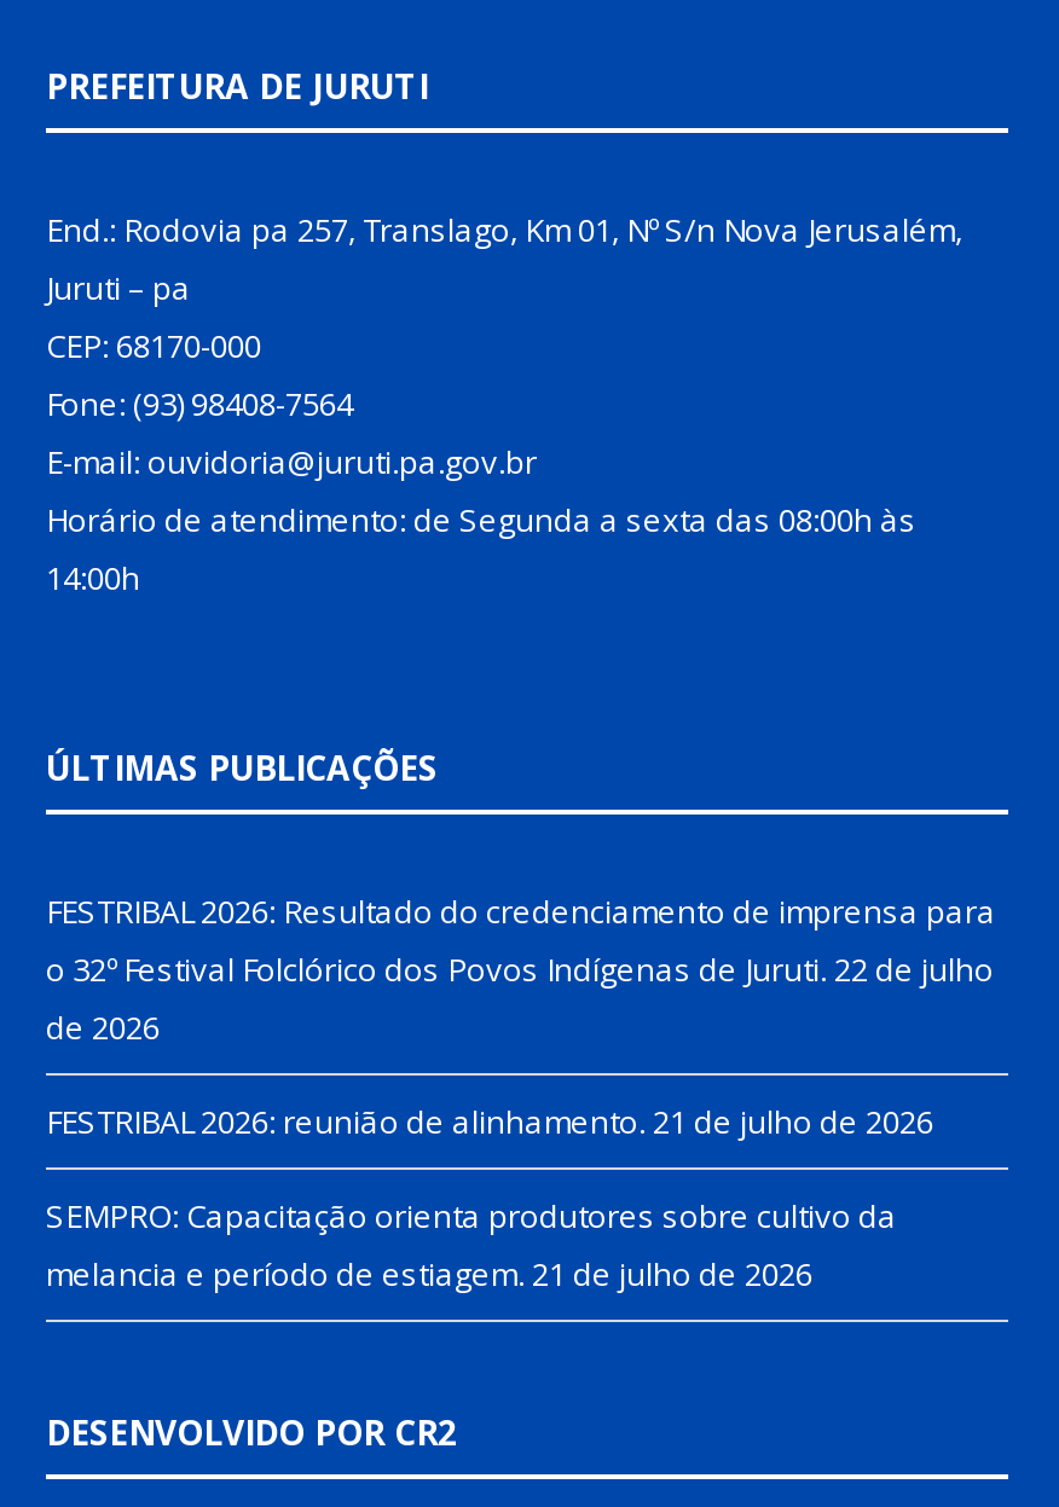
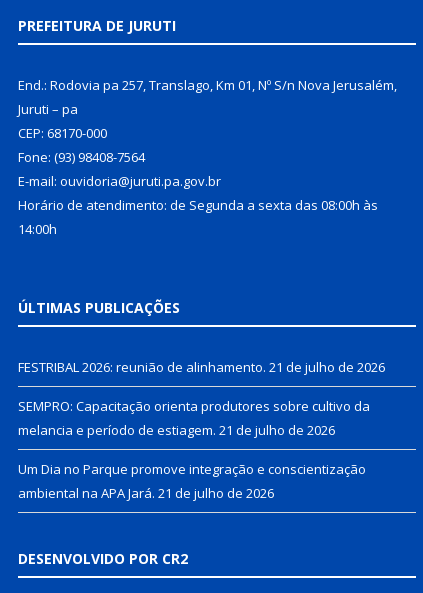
[46,891,996,1050] FESTRIBAL 2026: Resultado do credenciamento de imprensa para | o 32º Festival Folclórico dos Povos Indígenas de Juruti. 22 de julho | de 2026 -> none
moved [46,1101,933,1297] -> [18,357,385,438]: FESTRIBAL 2026: reunião de alinhamento. 21 de julho de 2026 | SEMPRO: Capacitação orienta produtores sobre cultivo da | melancia e período de estiagem. 21 de julho de 2026
none -> [18,459,366,501] Um Dia no Parque promove integração e conscientização | ambiental na APA Jará. 21 de julho de 2026

